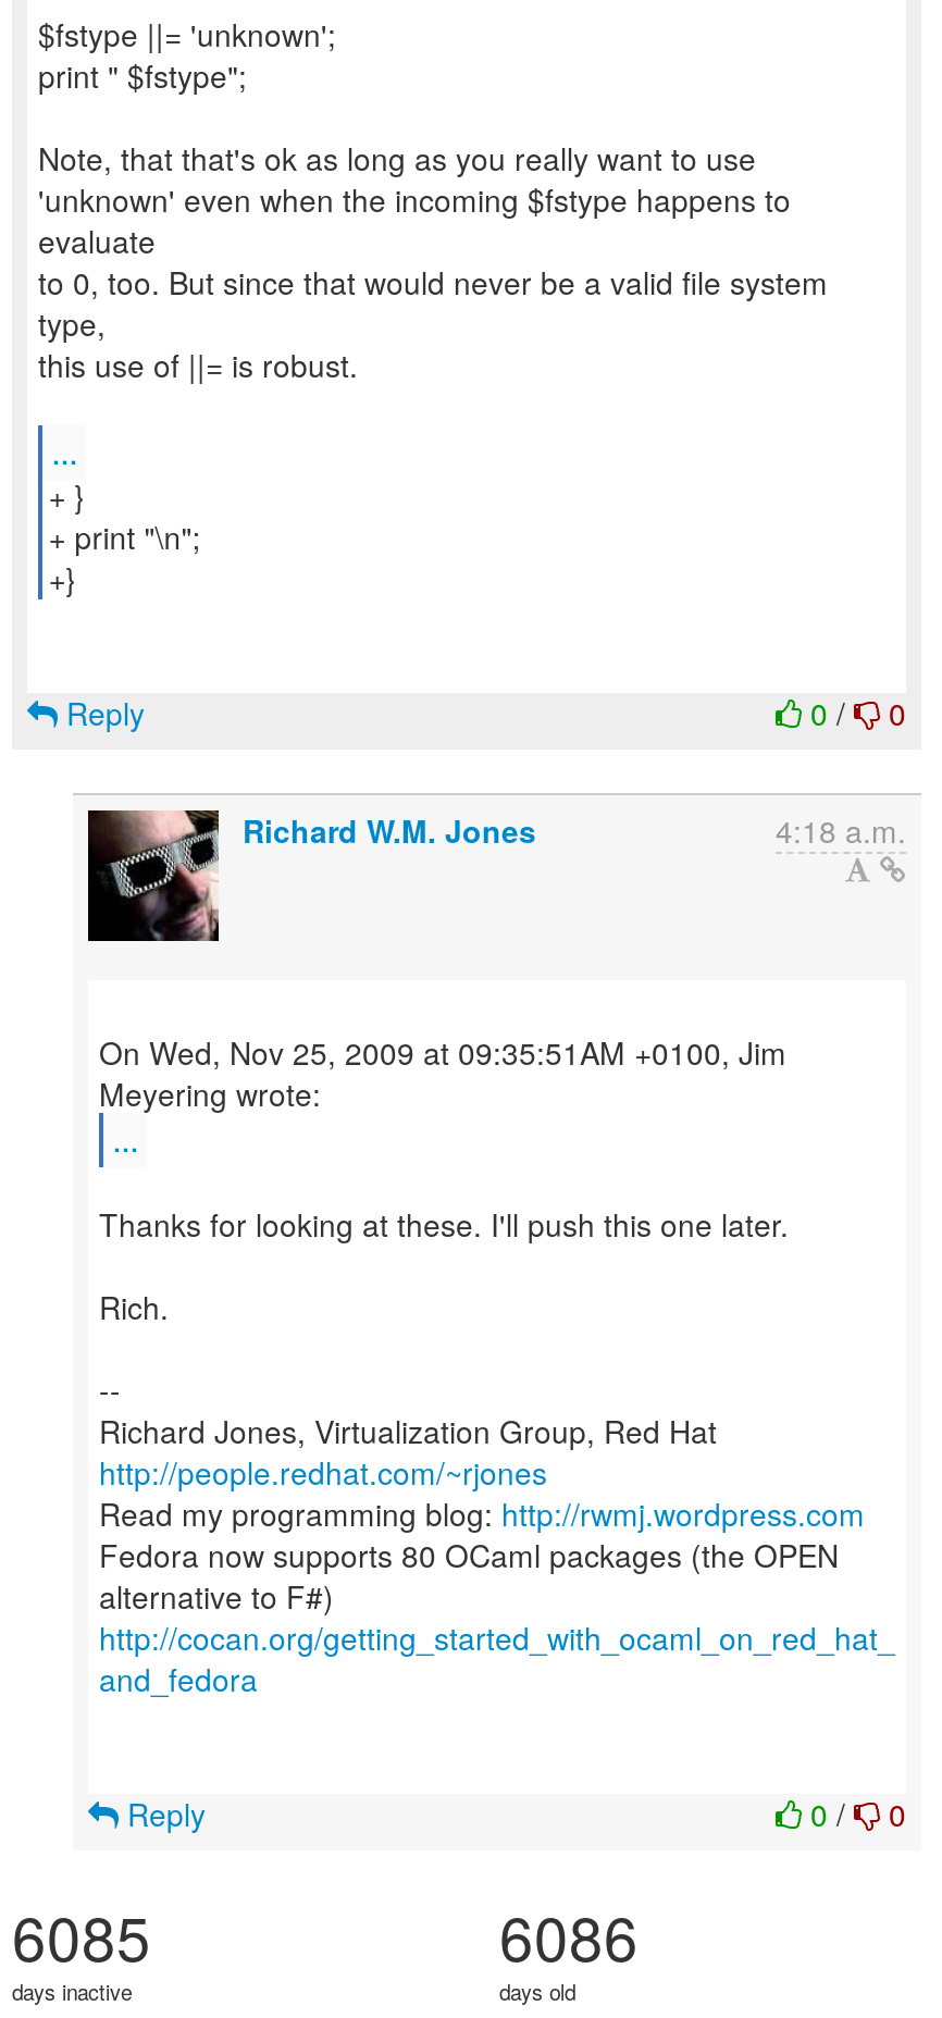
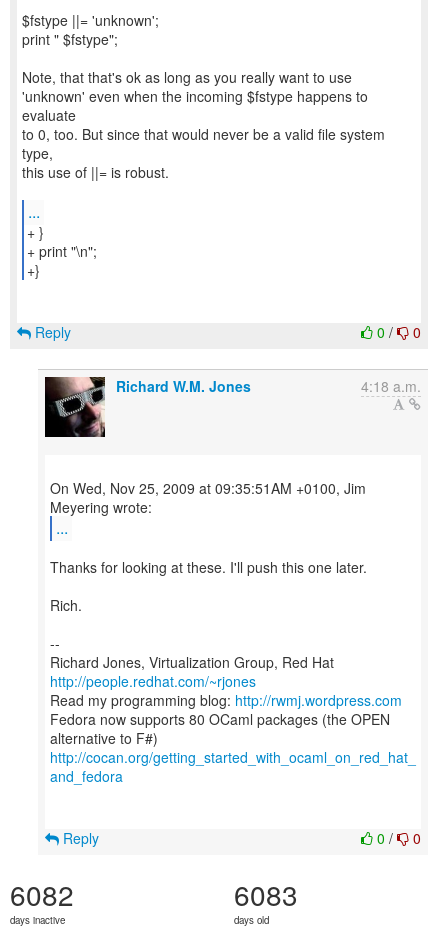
[12,1892,151,1979] 6085 -> [10,874,74,914] 6082
[499,1892,639,1979] 6086 -> [234,874,298,914] 6083

